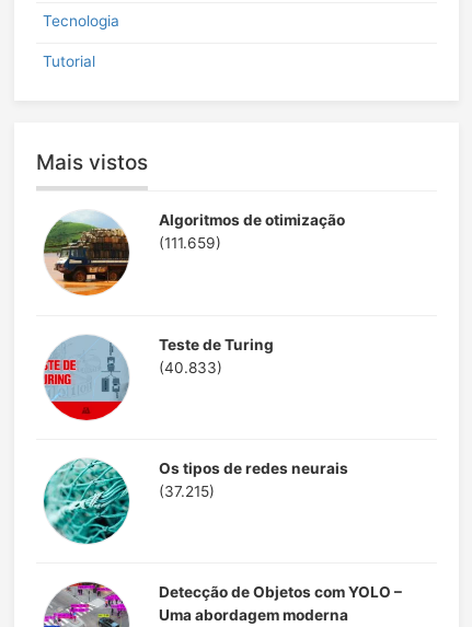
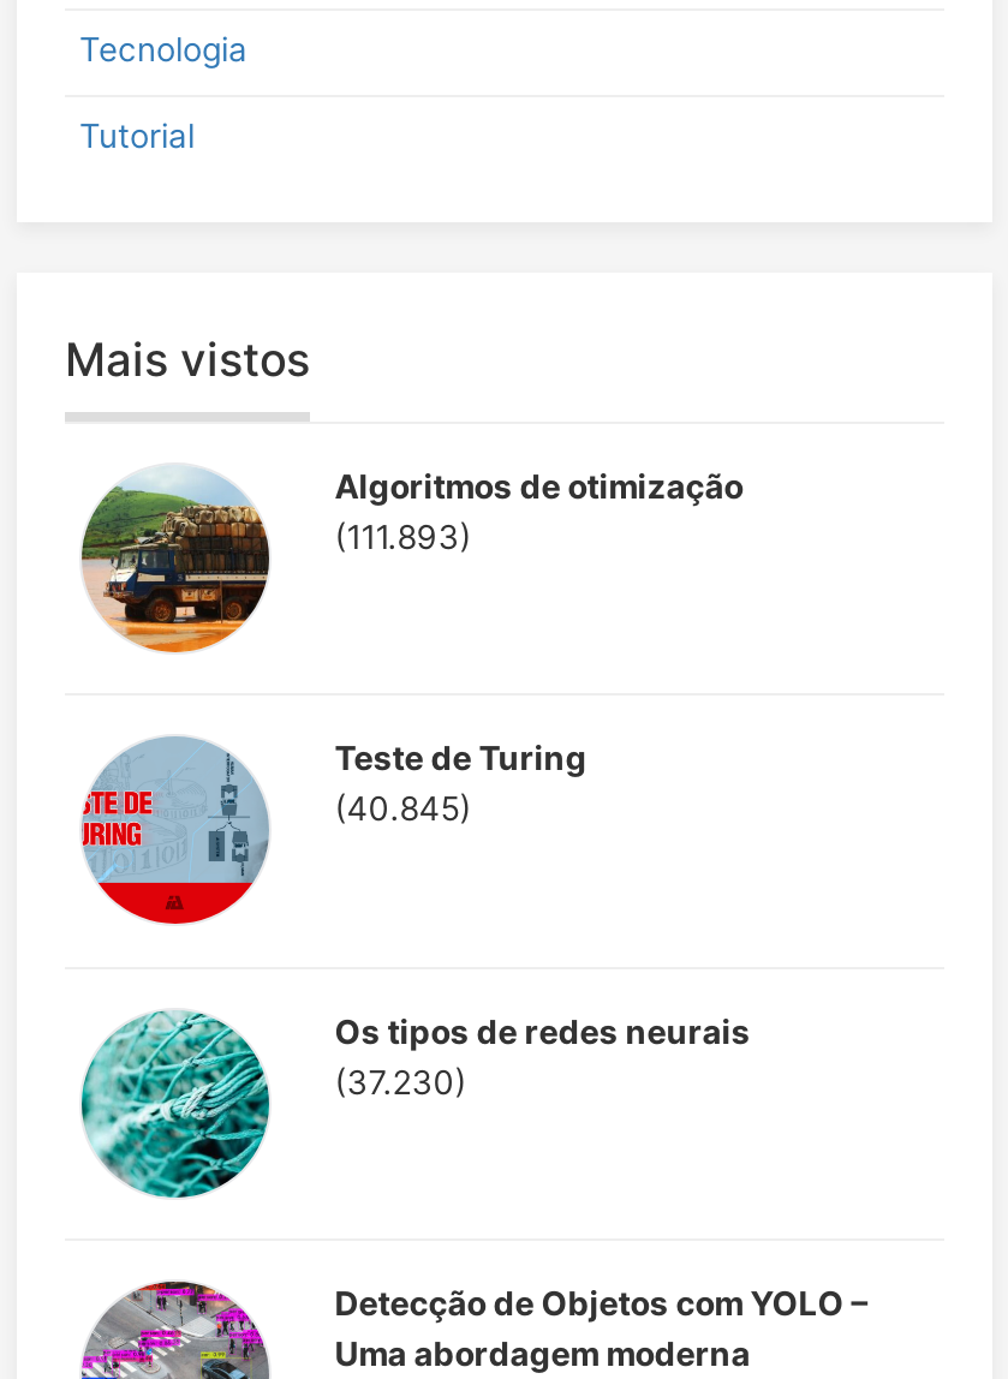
[159,234,221,252] (111.659) -> [334,517,471,555] (111.893)
[159,359,223,376] (40.833) -> [334,790,471,828] (40.845)
[159,483,215,500] (37.215) -> [334,1062,467,1101] (37.230)

